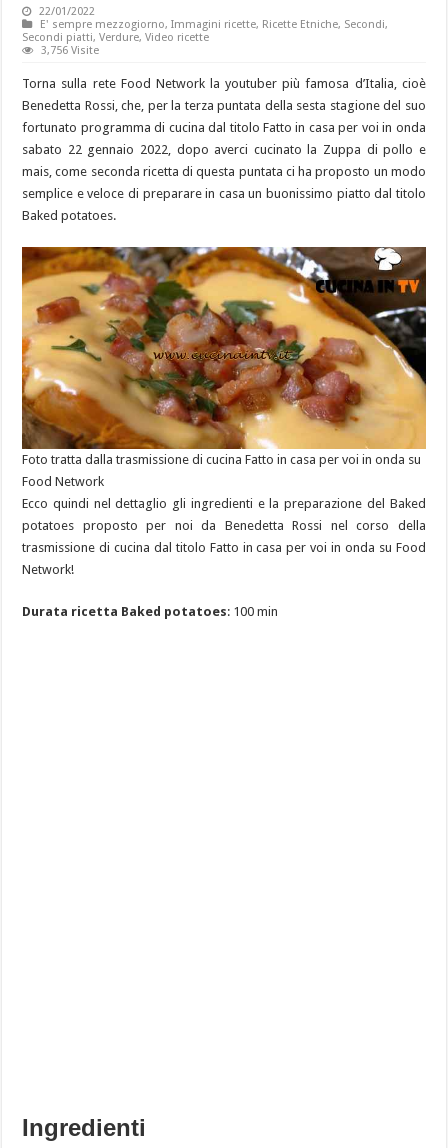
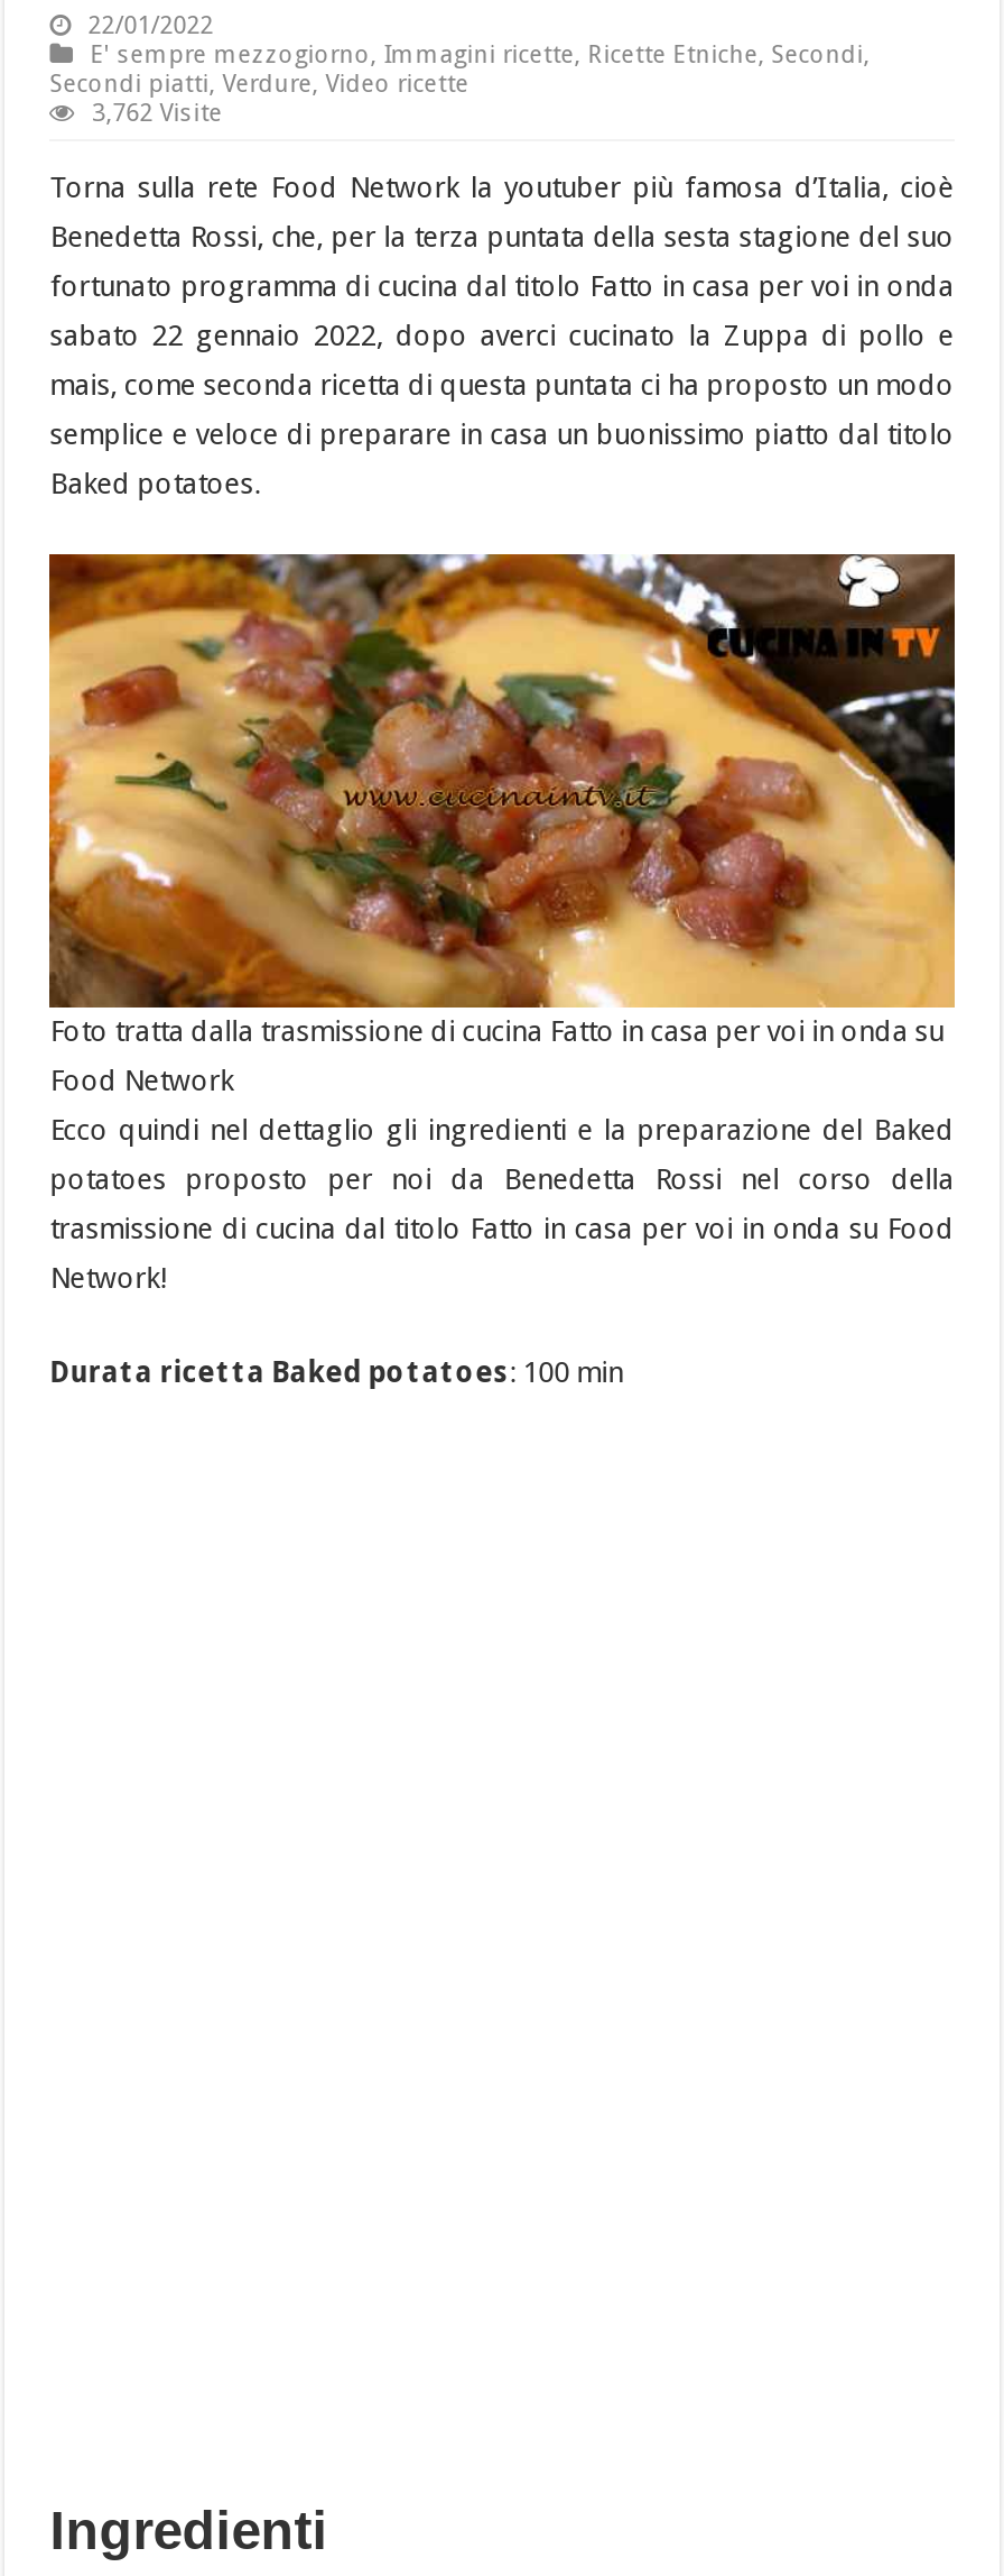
[41,44,99,57] 3,756 Visite -> [92,99,222,128] 3,762 Visite

